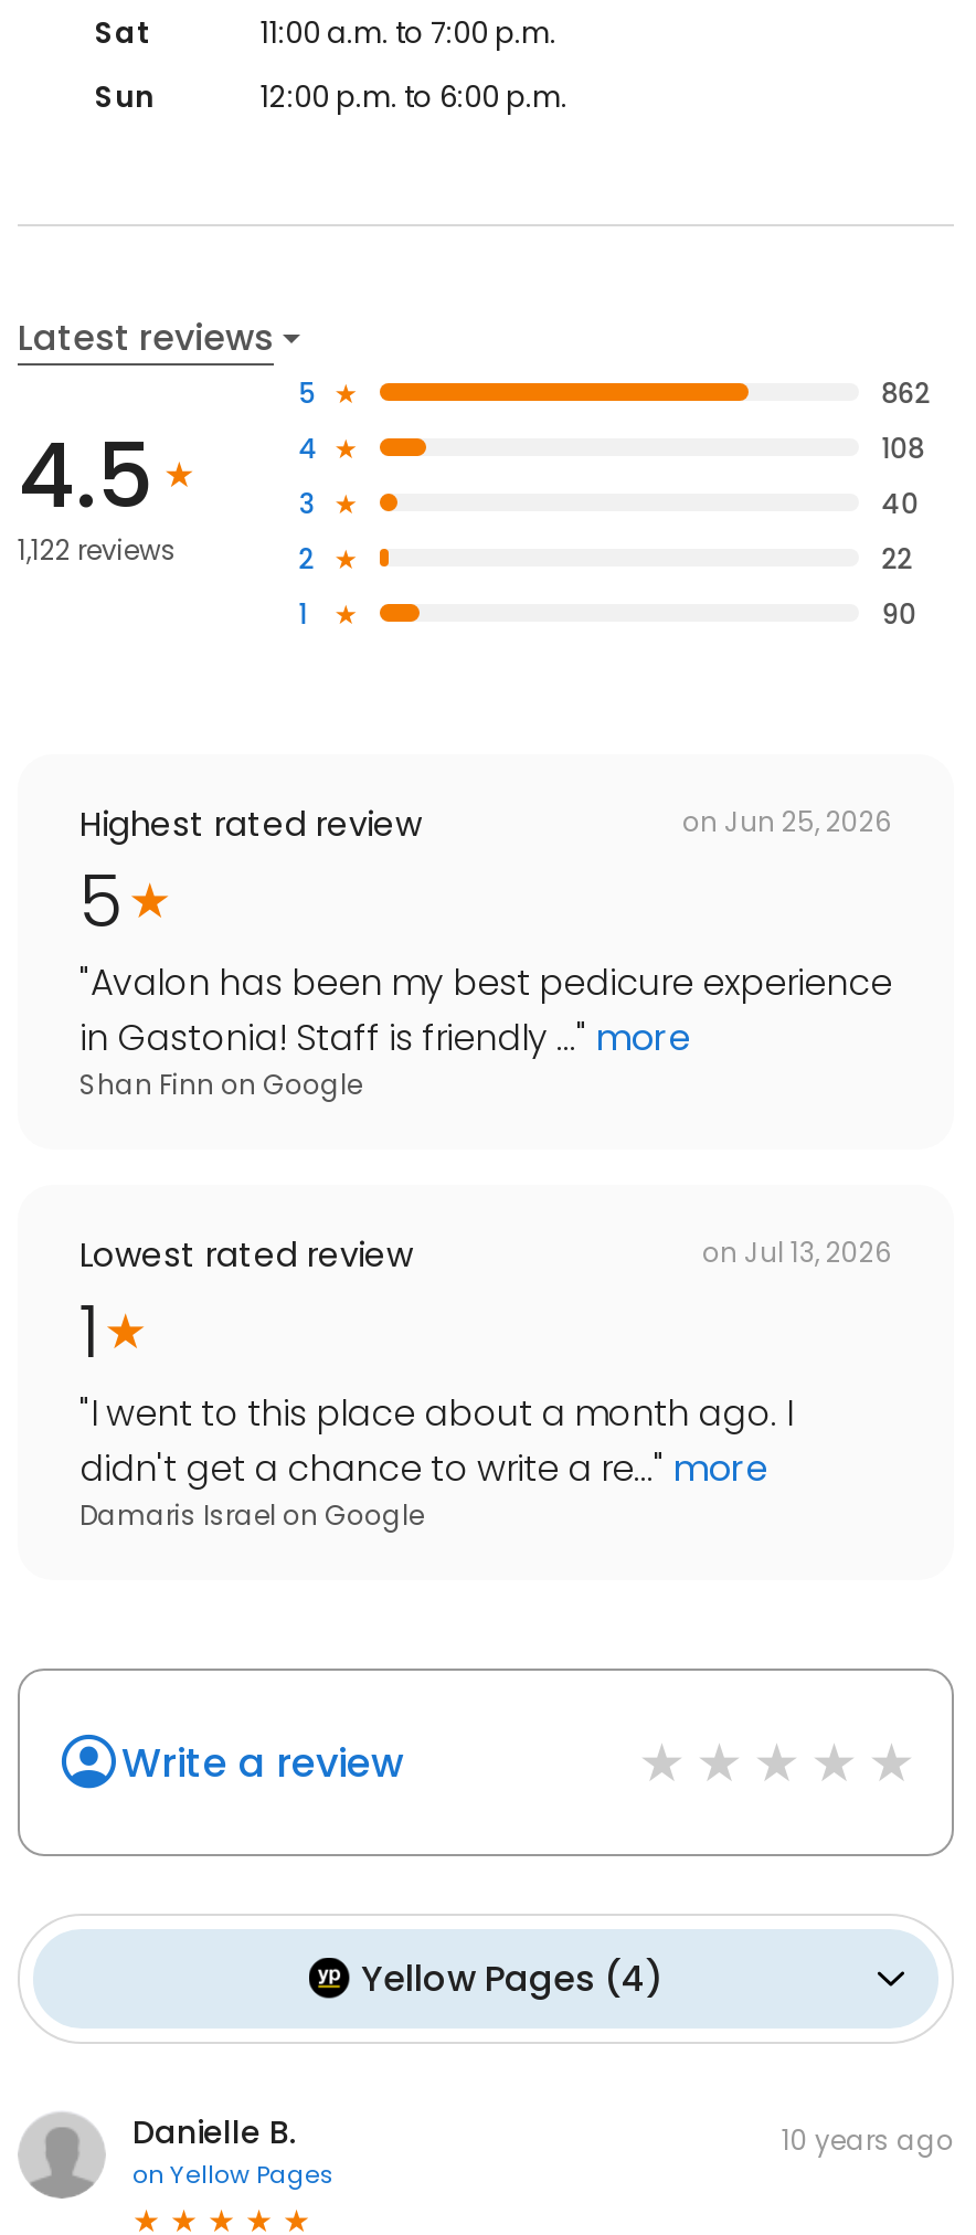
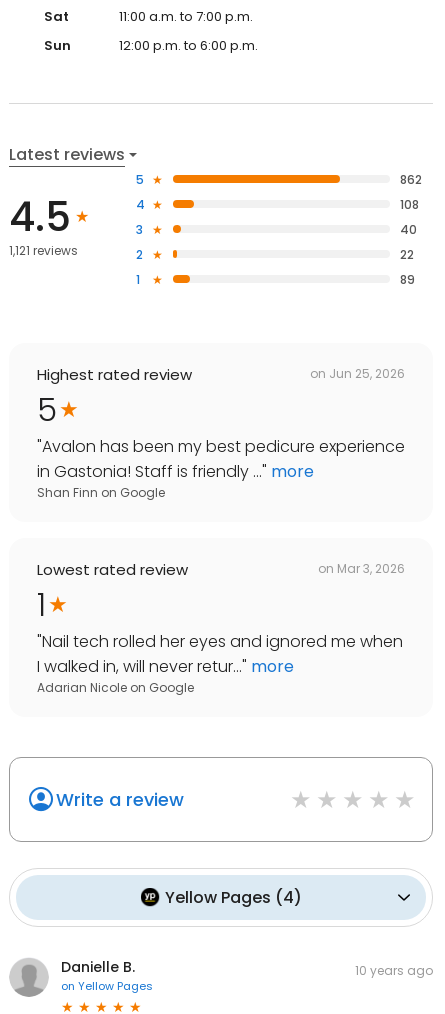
[18,531,177,568] 1,122 reviews -> [9,242,78,259] 1,121 reviews
[881,596,917,634] 90 -> [400,271,415,288] 89
[702,1234,892,1272] on Jul 13, 2026 -> [318,560,405,577] on Mar 3, 2026
[79,1388,793,1534] " I went to this place about a month ago. I | didn't get a chance to write a re... " more | Damaris Israel on Google -> [37,630,403,696] " Nail tech rolled her eyes and ignored me when | I walked in, will never retur... " more | Adarian Nicole on Google

